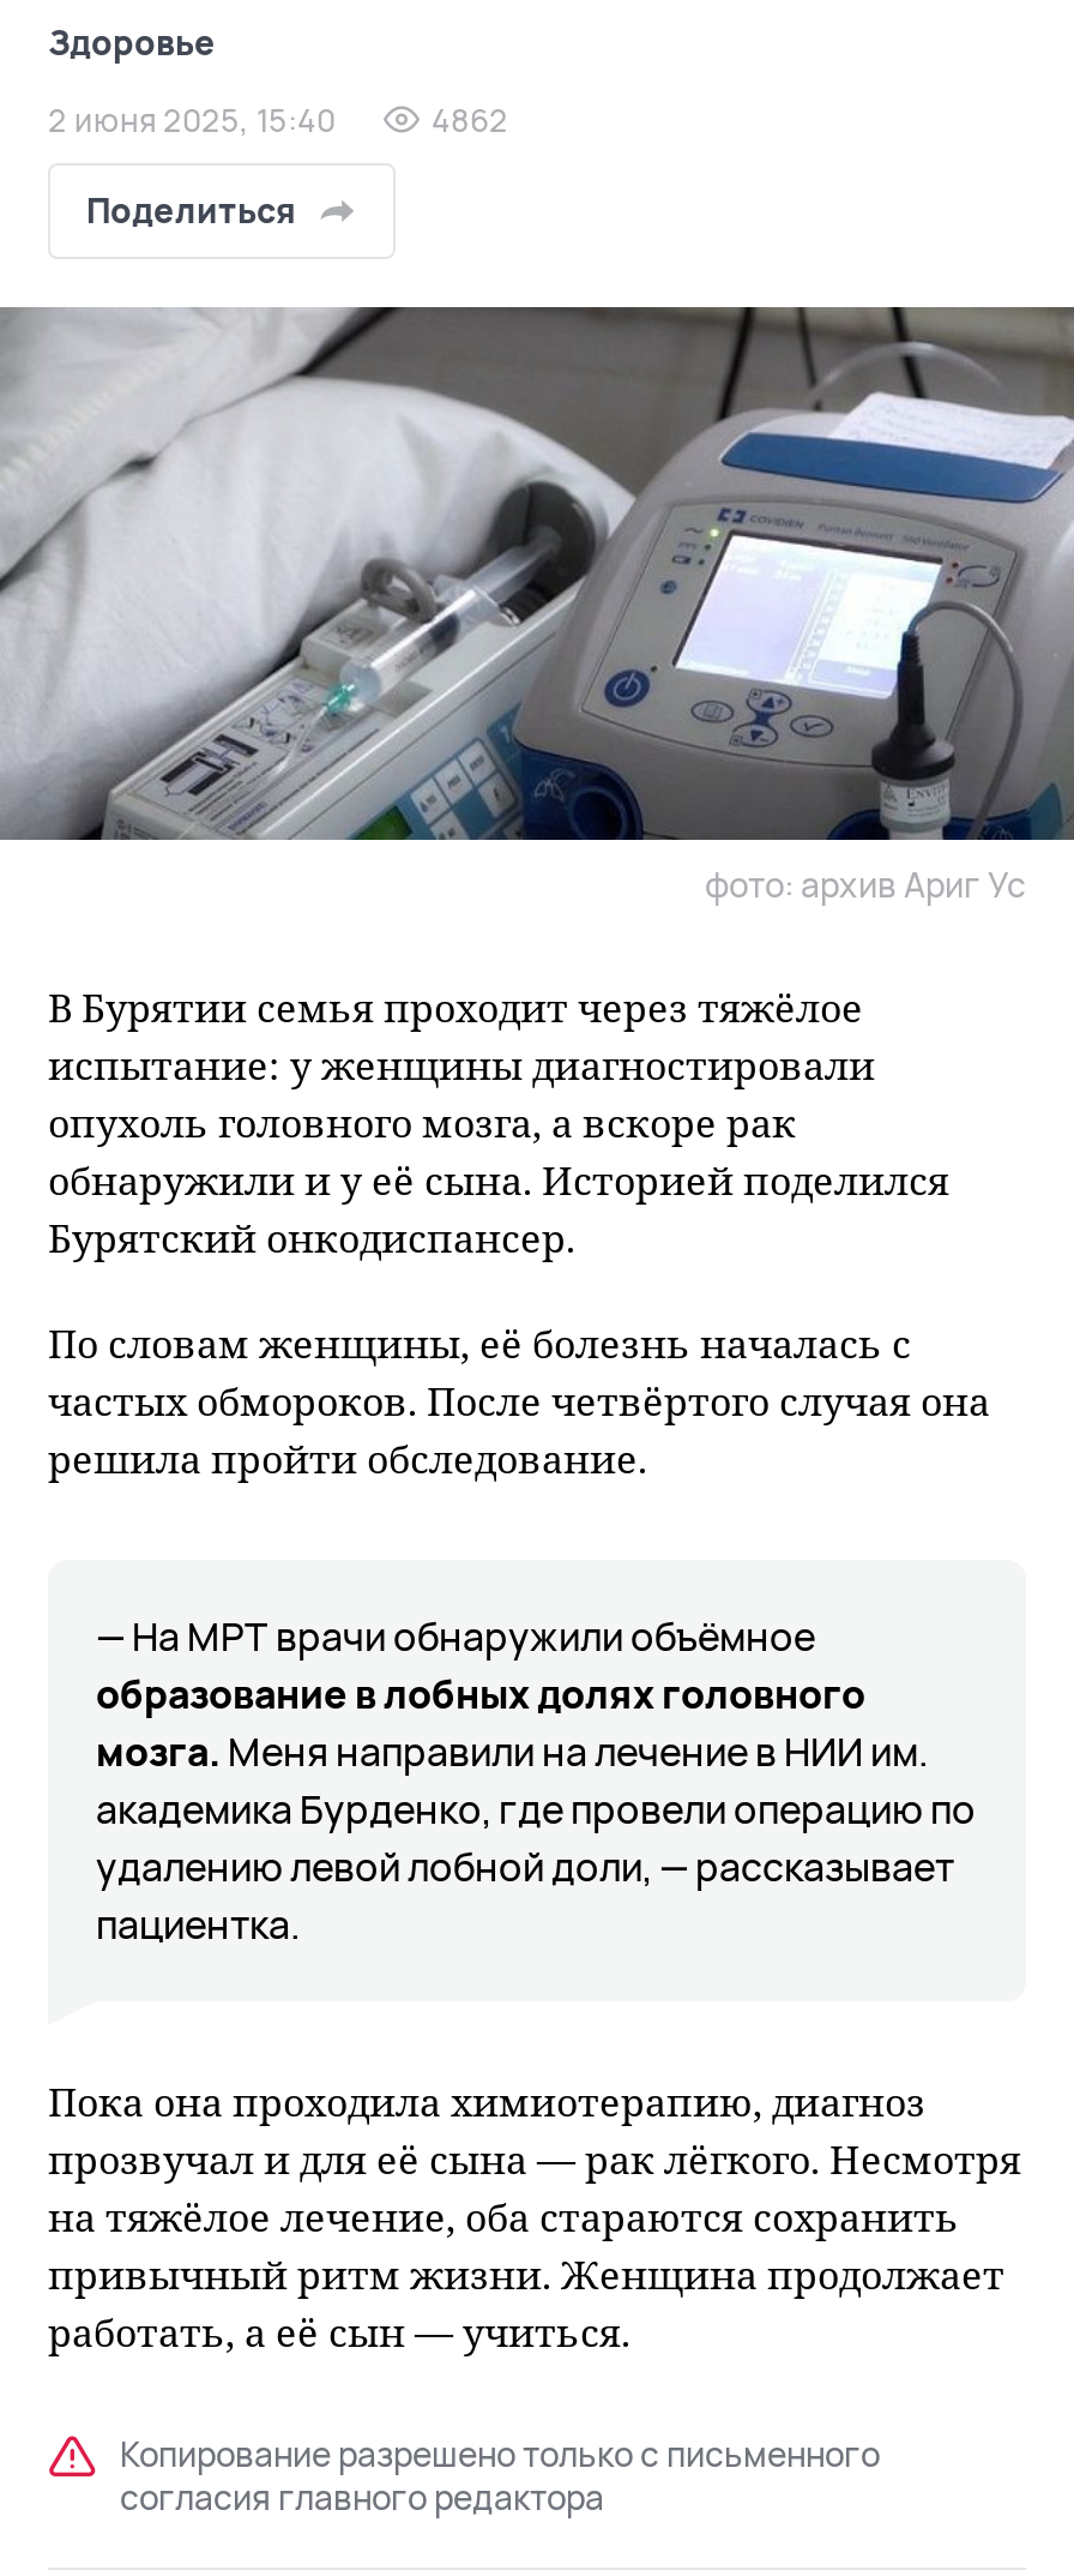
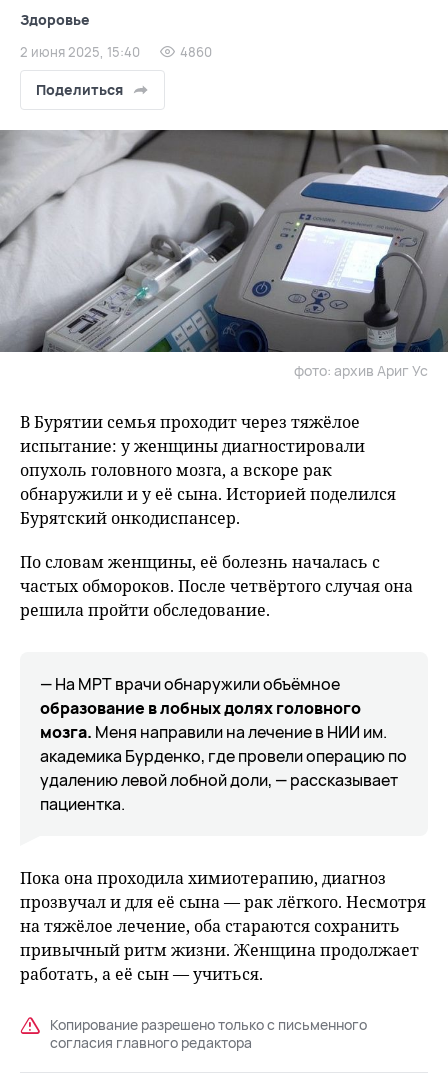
[432,98,508,142] 4862 -> [180,43,212,61] 4860

